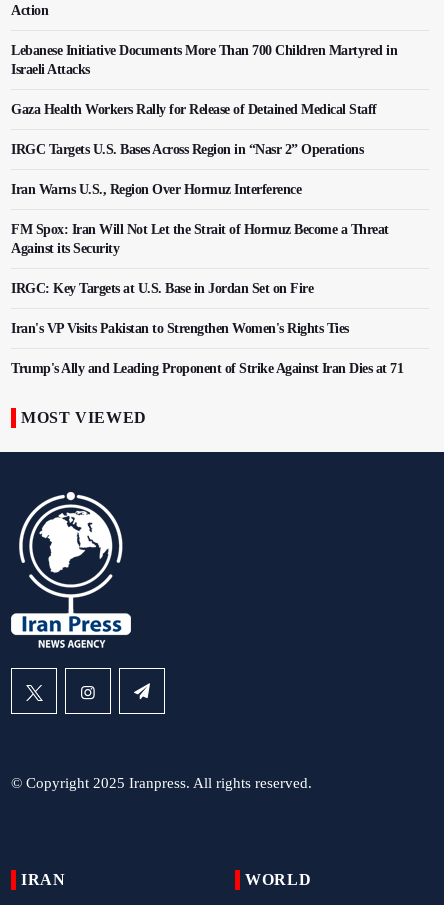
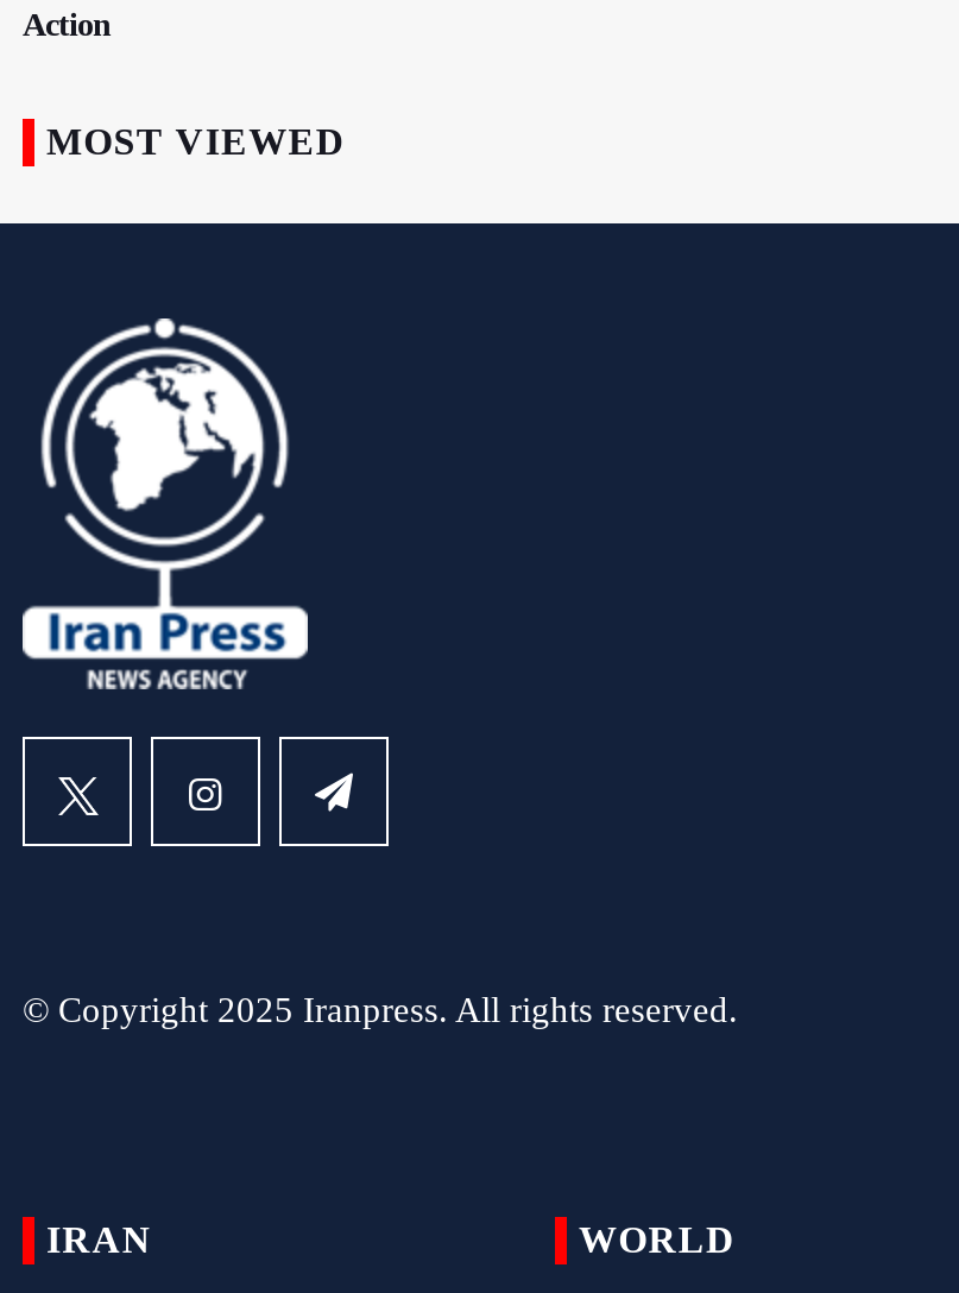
[11,43,403,376] Lebanese Initiative Documents More Than 700 Children Martyred in | Israeli Attacks | Gaza Health Workers Rally for Release of Detained Medical Staff | IRGC Targets U.S. Bases Across Region in “Nasr 2” Operations | Iran Warns U.S., Region Over Hormuz Interference | FM Spox: Iran Will Not Let the Strait of Hormuz Become a Threat | Against its Security | IRGC: Key Targets at U.S. Base in Jordan Set on Fire | Iran's VP Visits Pakistan to Strengthen Women's Rights Ties | Trump's Ally and Leading Proponent of Strike Against Iran Dies at 71 -> none

